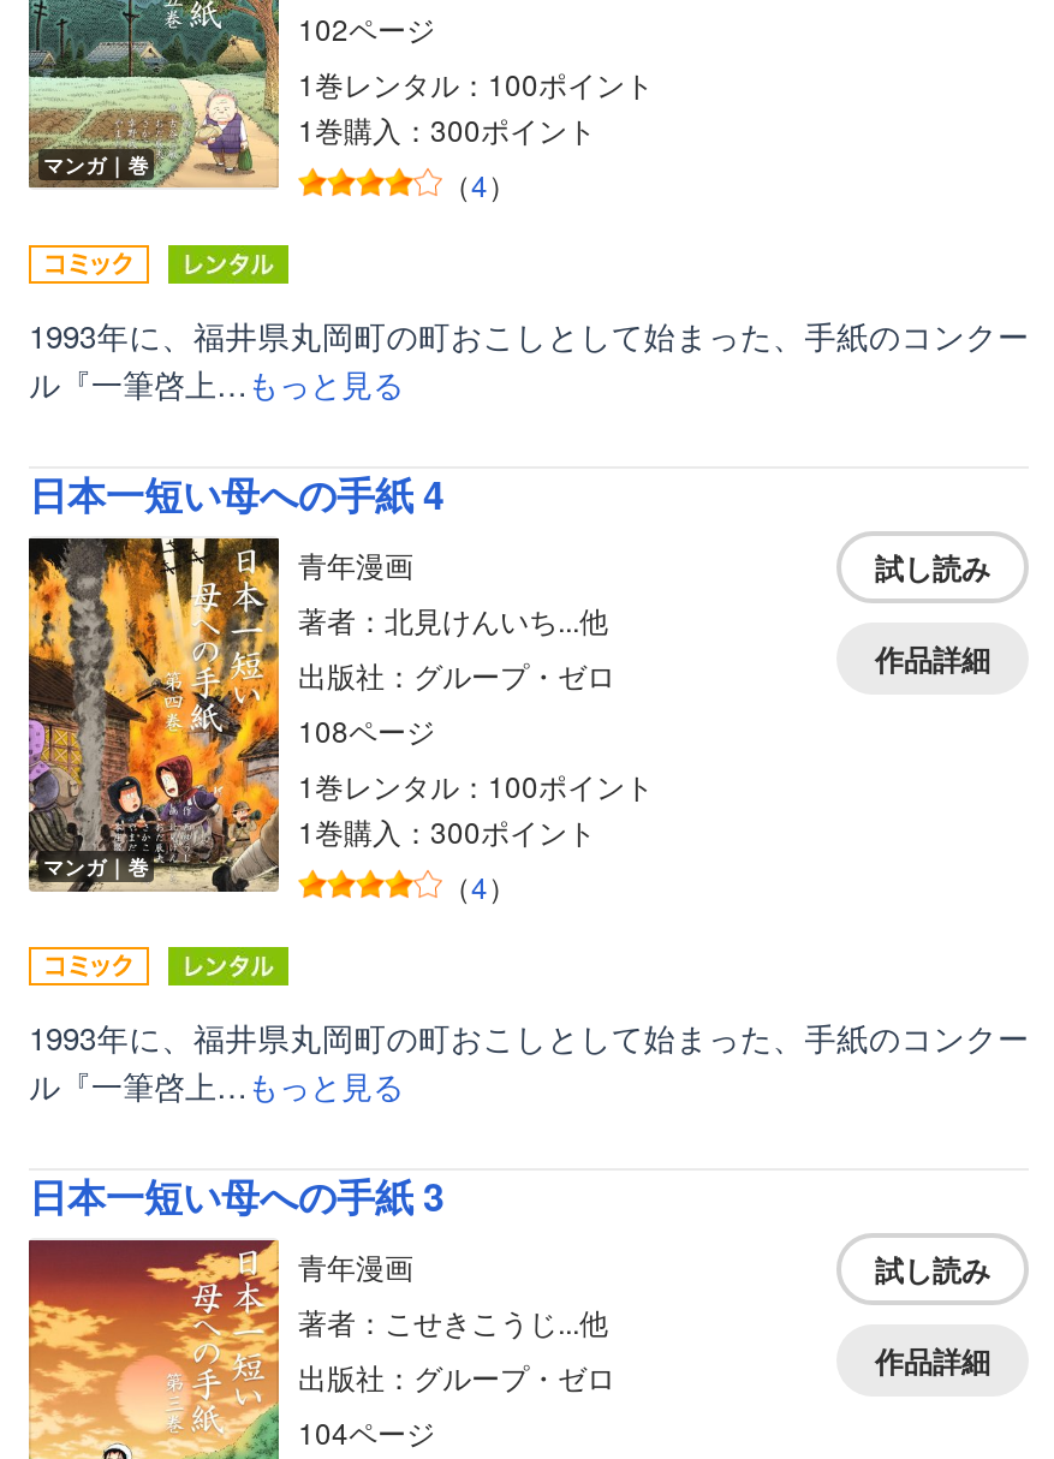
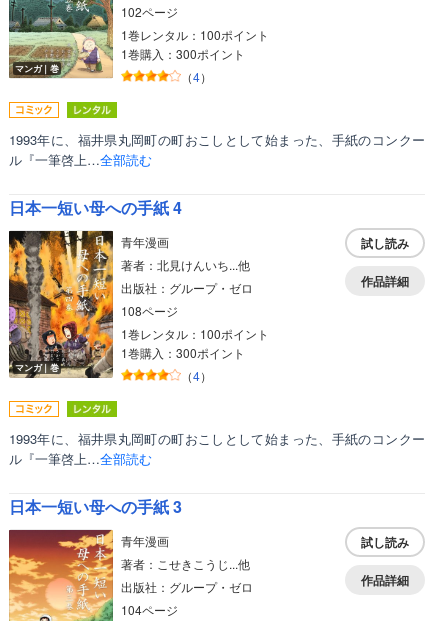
[29,361,404,407] ル『一筆啓上…もっと見る -> [9,150,152,169] ル『一筆啓上…全部読む
[29,1063,404,1109] ル『一筆啓上…もっと見る -> [9,449,152,468] ル『一筆啓上…全部読む

